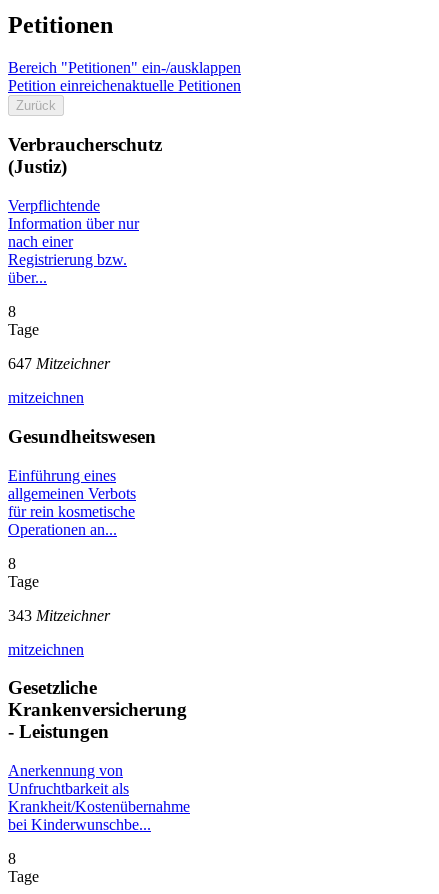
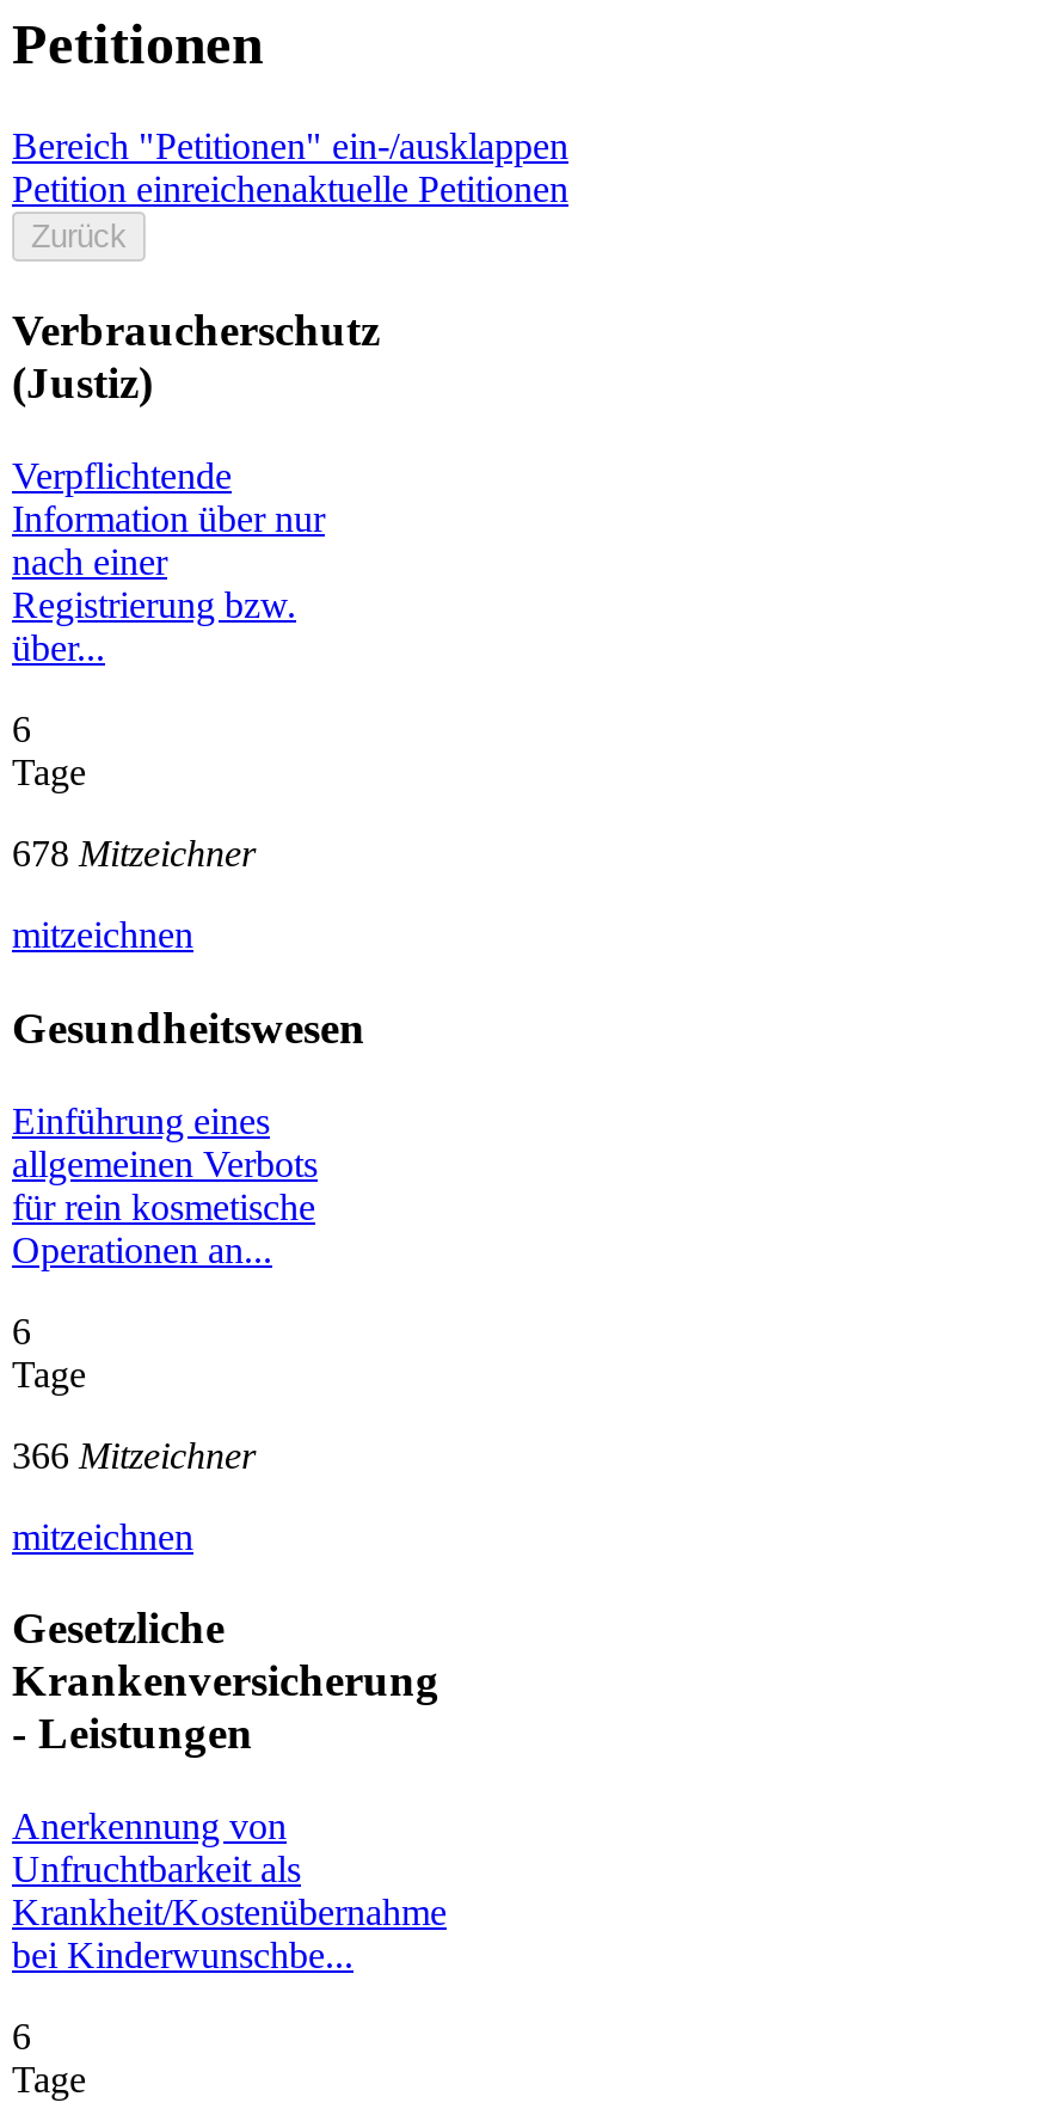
[8,303,16,320] 8 -> [12,709,31,749] 6
[8,355,110,372] 647 Mitzeichner -> [12,833,256,874] 678 Mitzeichner
[8,555,16,572] 8 -> [12,1310,31,1351] 6
[8,607,110,624] 343 Mitzeichner -> [12,1434,256,1475] 366 Mitzeichner
[8,850,16,867] 8 -> [12,2016,31,2056] 6

